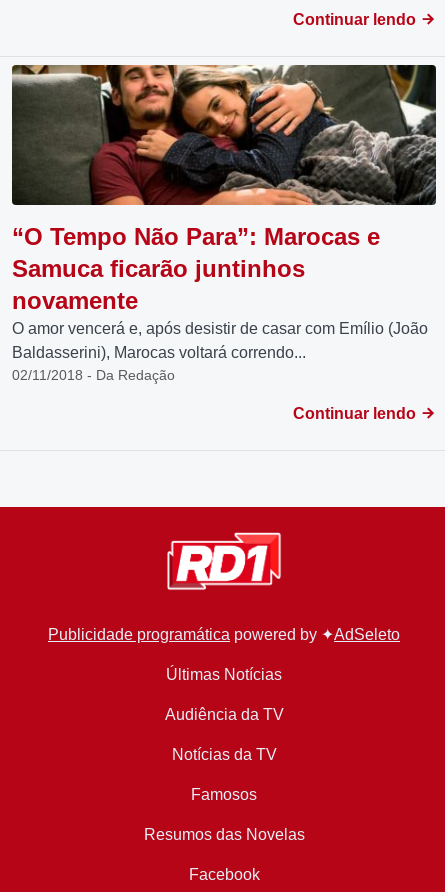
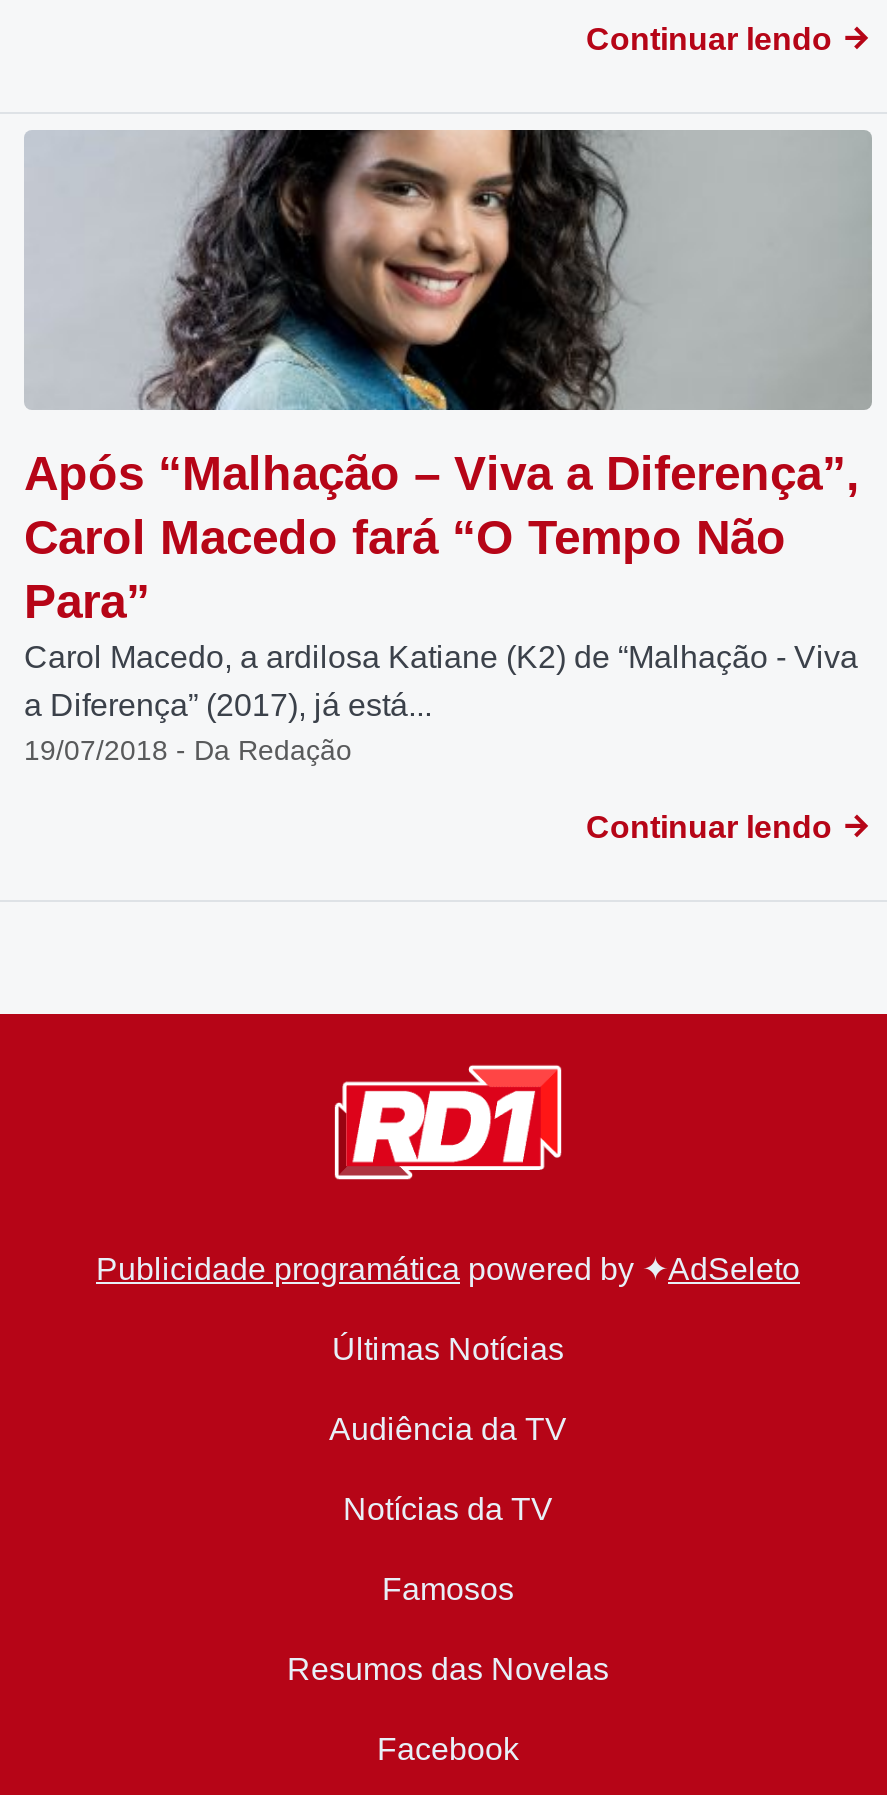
[11,64,436,383] [image] | “O Tempo Não Para”: Marocas e | Samuca ficarão juntinhos | novamente | O amor vencerá e, após desistir de casar com Emílio (João | Baldasserini), Marocas voltará correndo... | 02/11/2018 - Da Redação -> [24,128,870,766] [image] | Após “Malhação – Viva a Diferença”, | Carol Macedo fará “O Tempo Não | Para” | Carol Macedo, a ardilosa Katiane (K2) de “Malhação - Viva | a Diferença” (2017), já está... | 19/07/2018 - Da Redação

